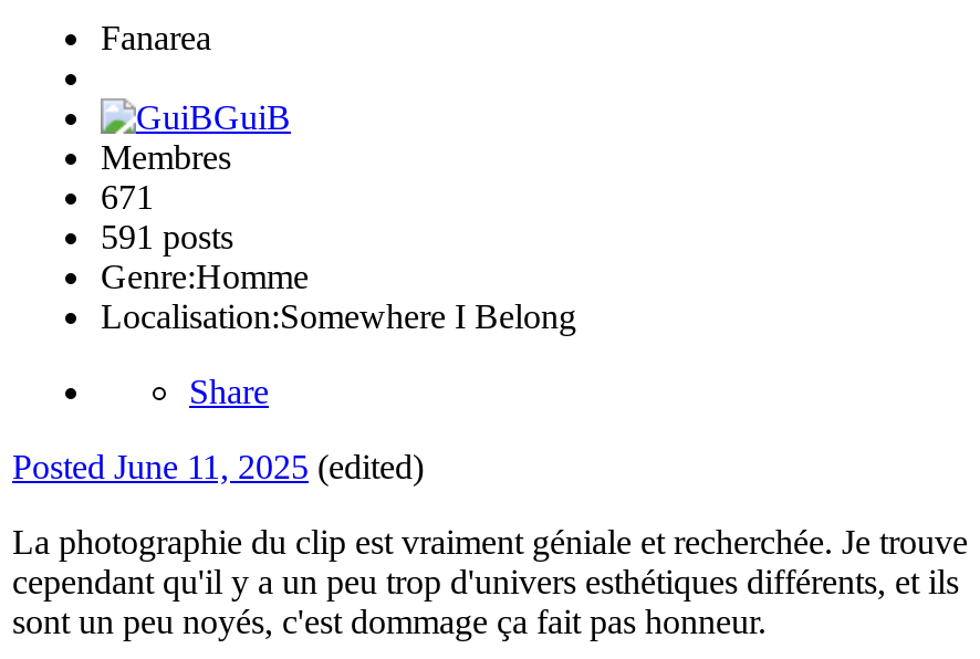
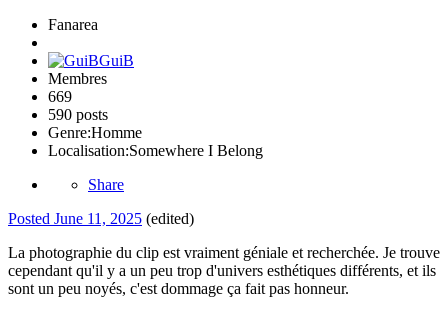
[101,178,154,215] 671 -> [48,88,72,105] 669
[101,218,233,255] 591 posts -> [48,106,108,123] 590 posts

